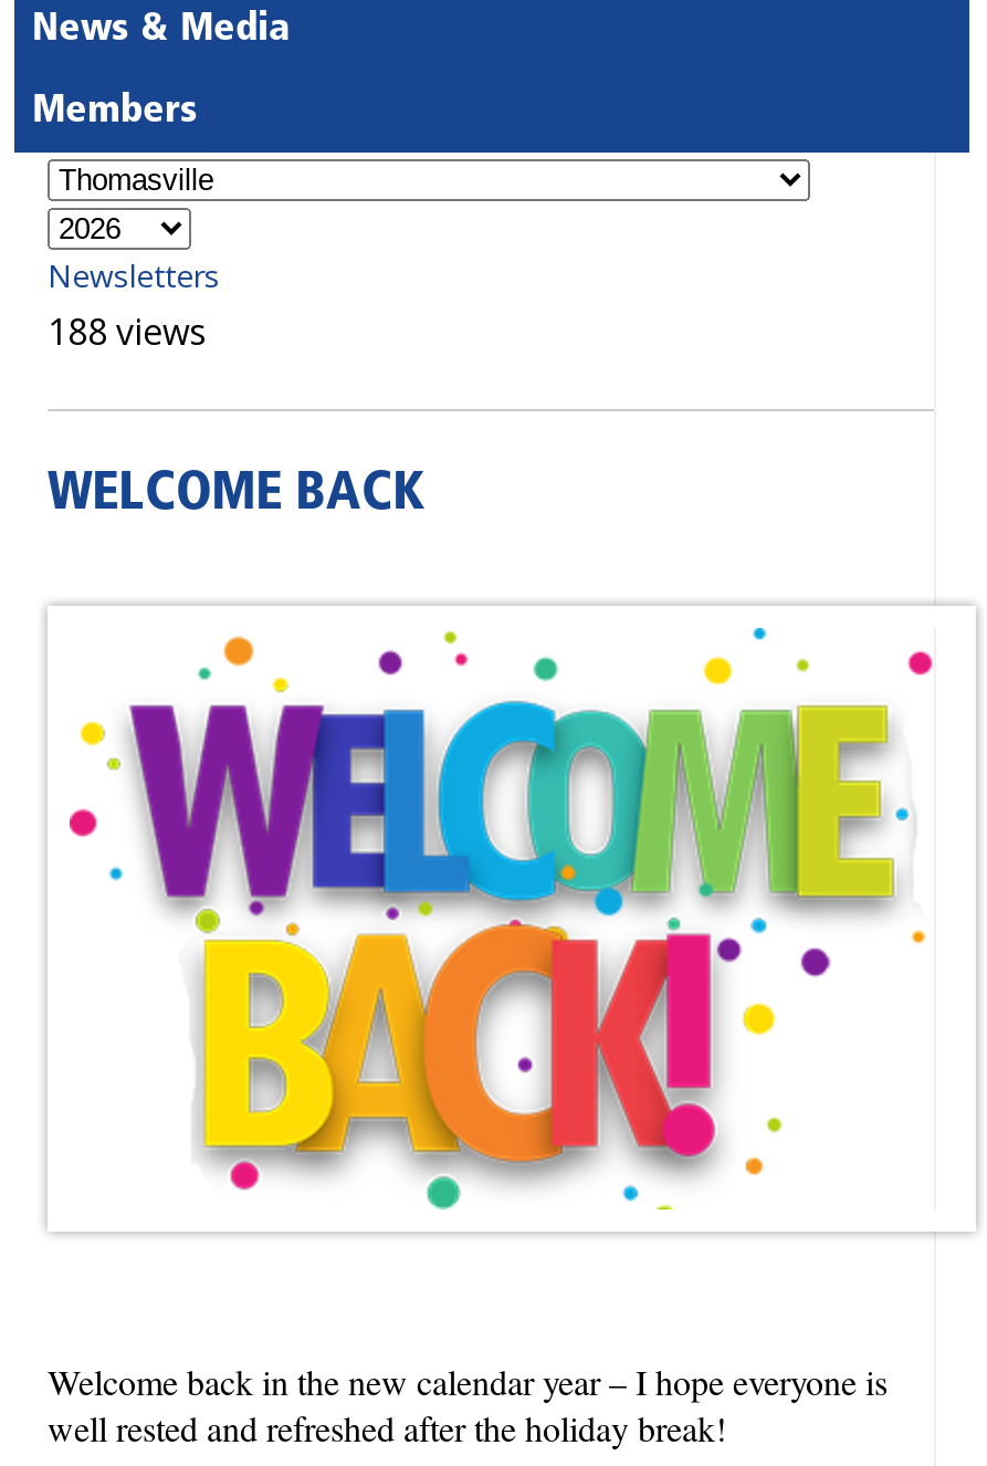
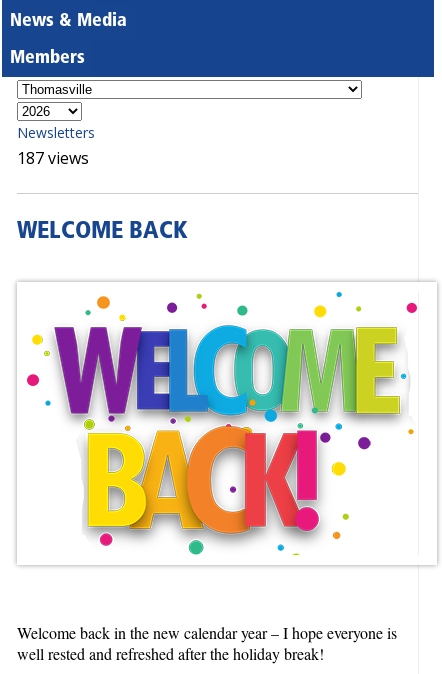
[48,307,207,356] 188 views -> [17,147,89,169] 187 views

